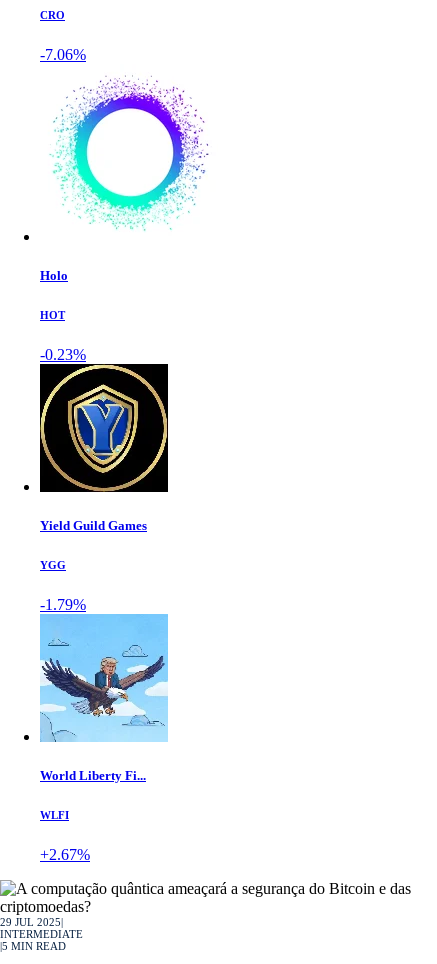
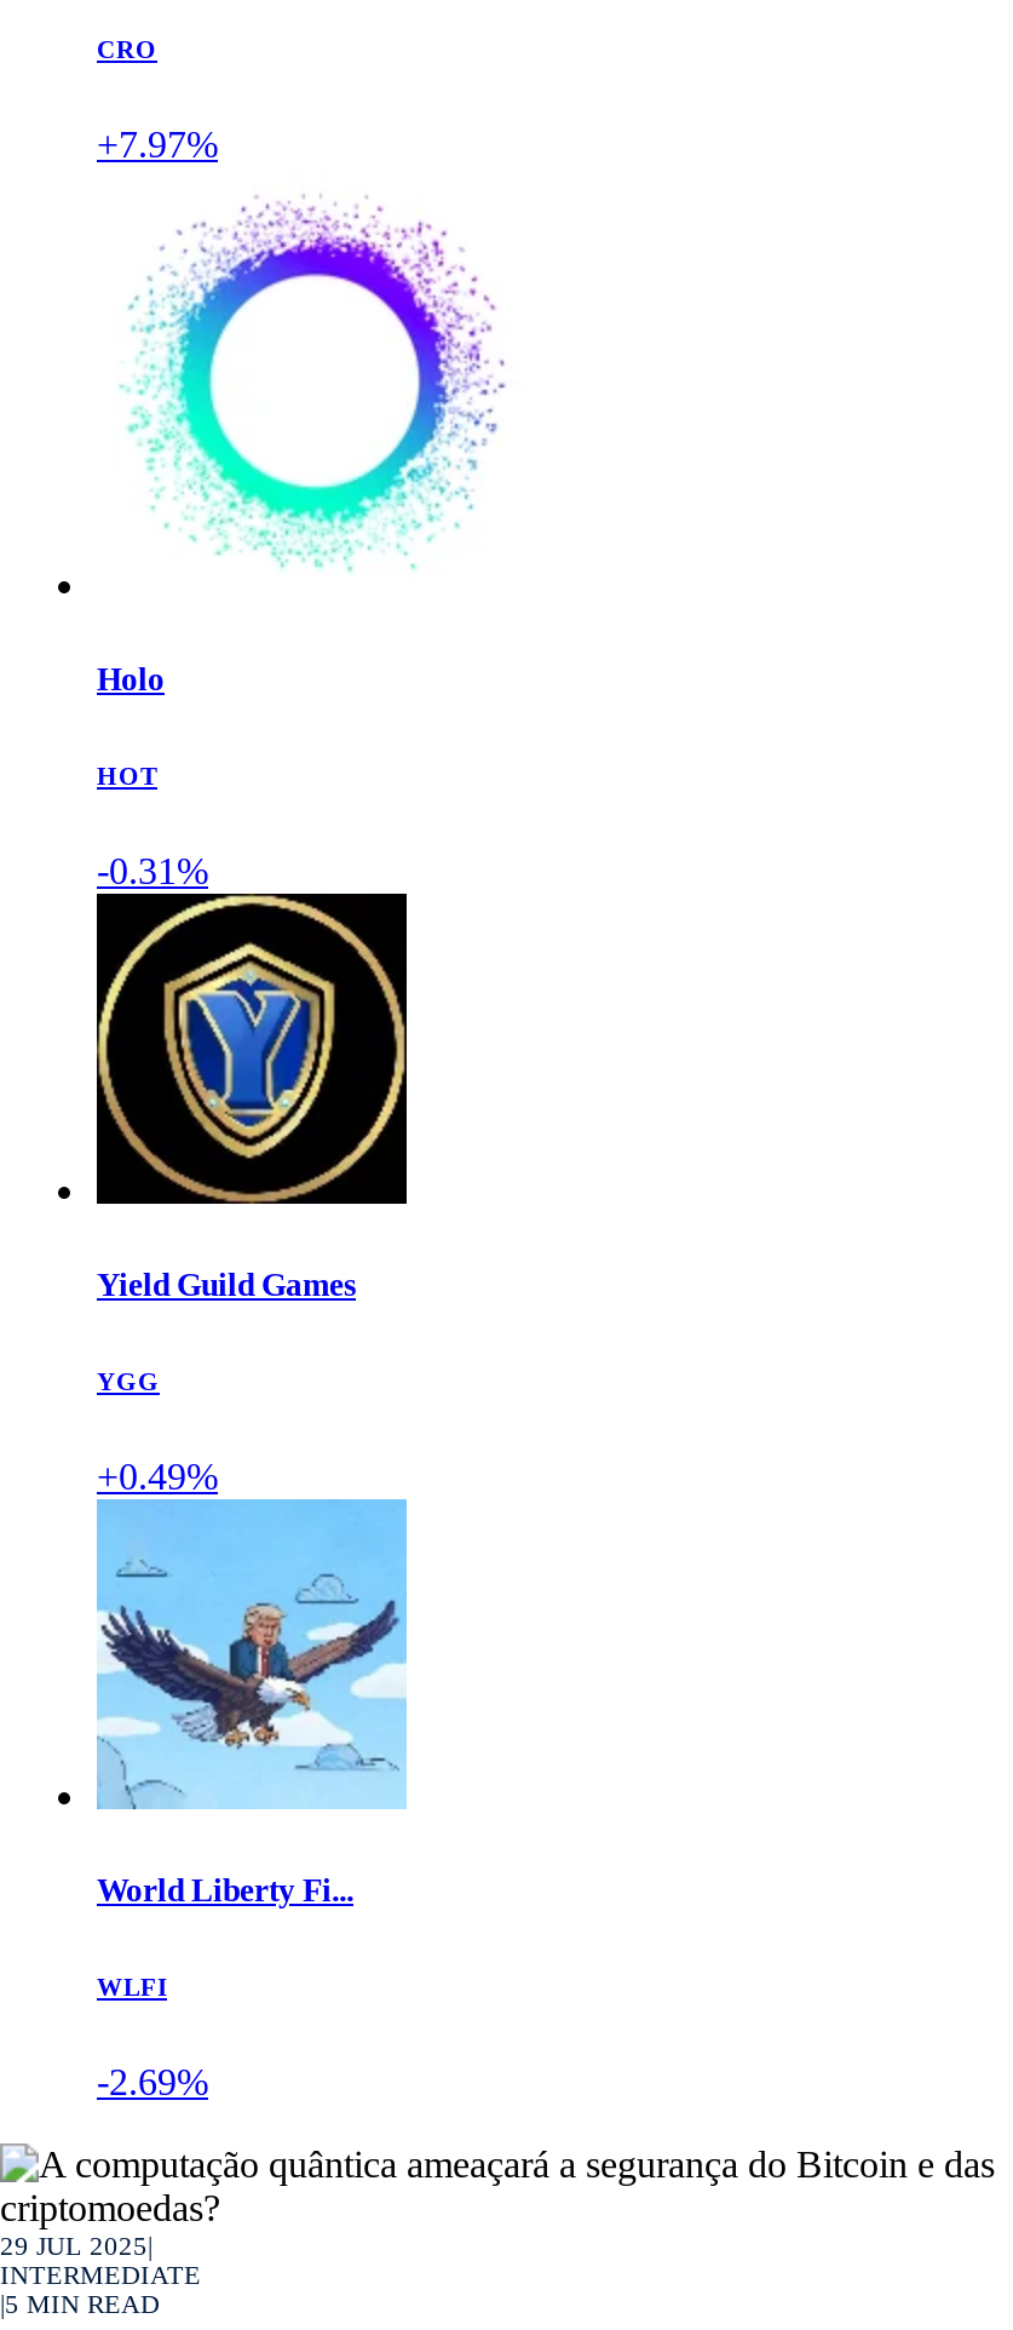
[40,46,86,63] -7.06% -> [97,124,218,165] +7.97%
[40,346,86,363] -0.23% -> [97,850,208,892] -0.31%
[40,596,86,613] -1.79% -> [97,1456,218,1497] +0.49%
[40,846,90,863] +2.67% -> [97,2062,208,2103] -2.69%

